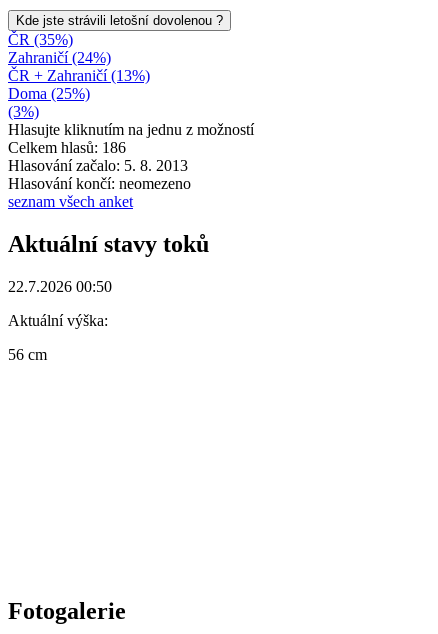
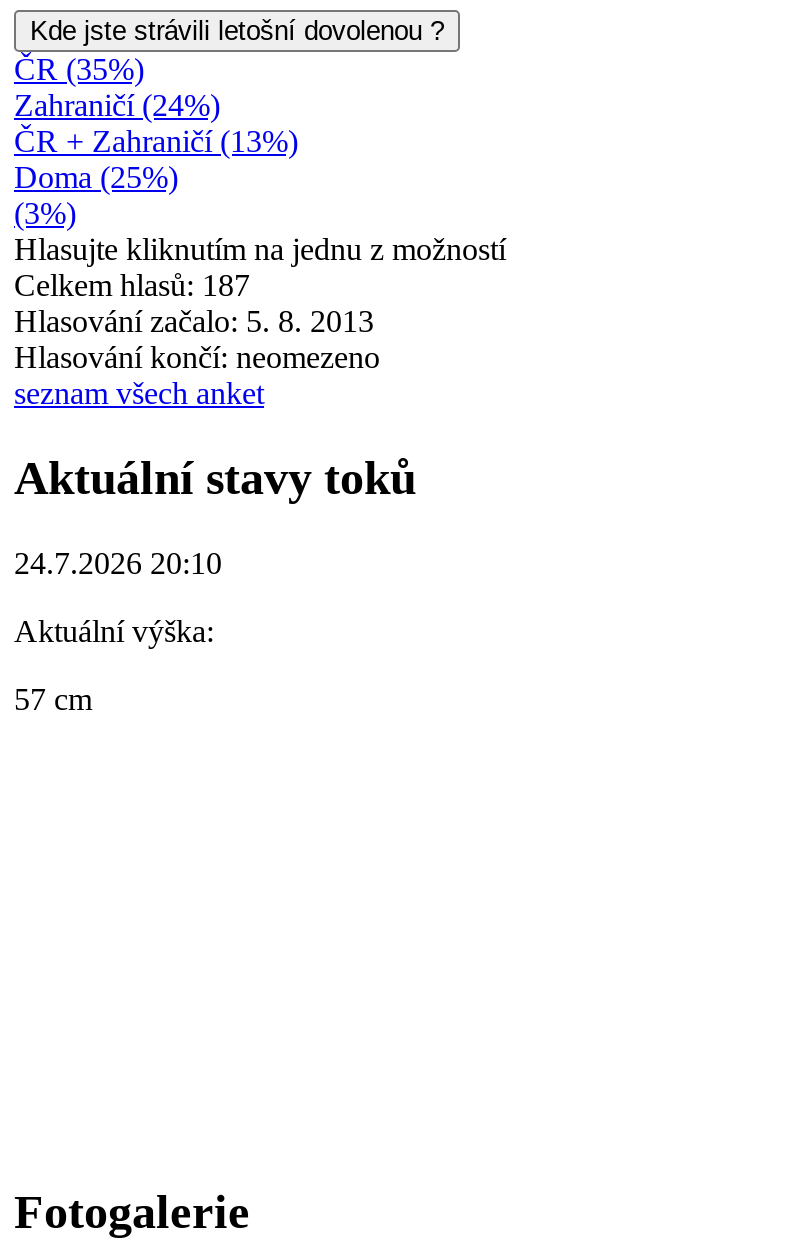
[8,139,126,156] Celkem hlasů: 186 -> [14,268,250,302] Celkem hlasů: 187
[8,278,112,295] 22.7.2026 00:50 -> [14,546,222,580] 24.7.2026 20:10
[8,346,47,363] 56 cm -> [14,682,92,716] 57 cm

